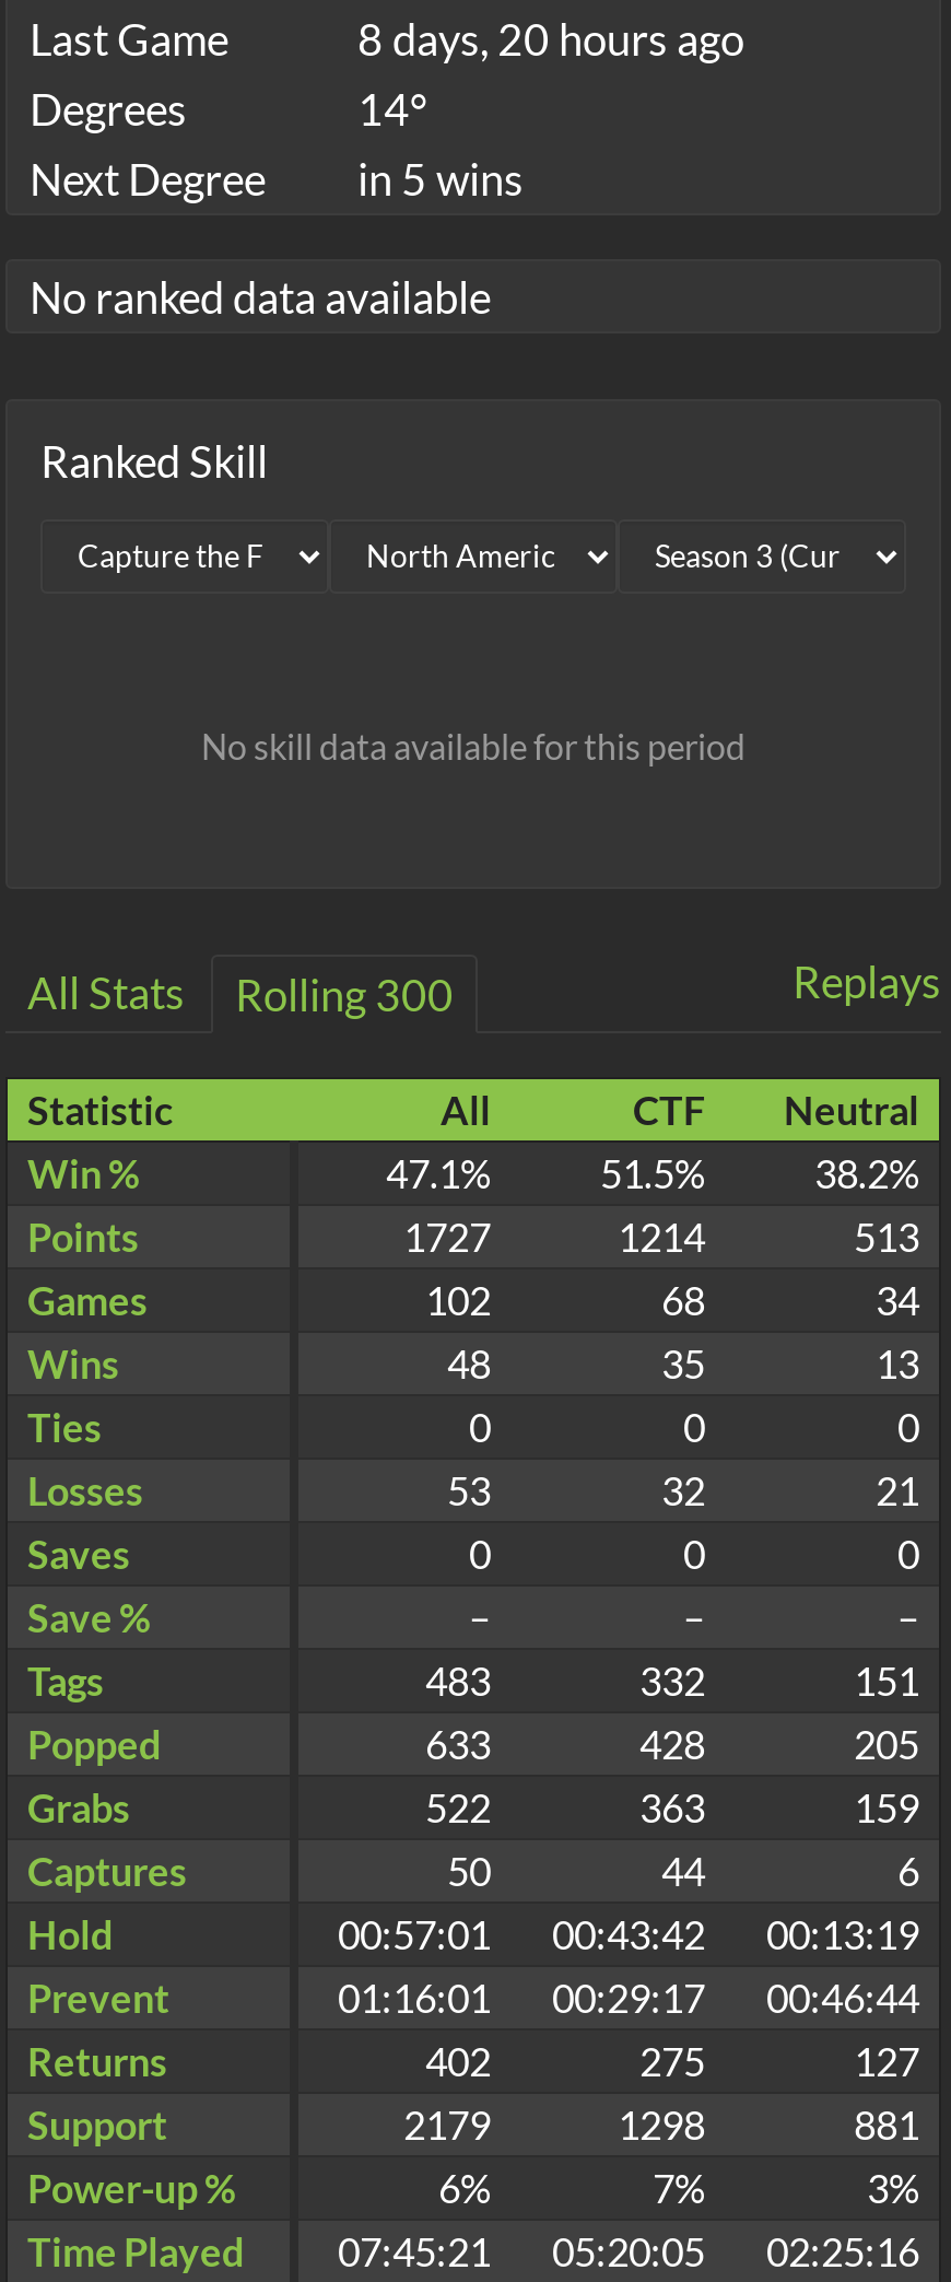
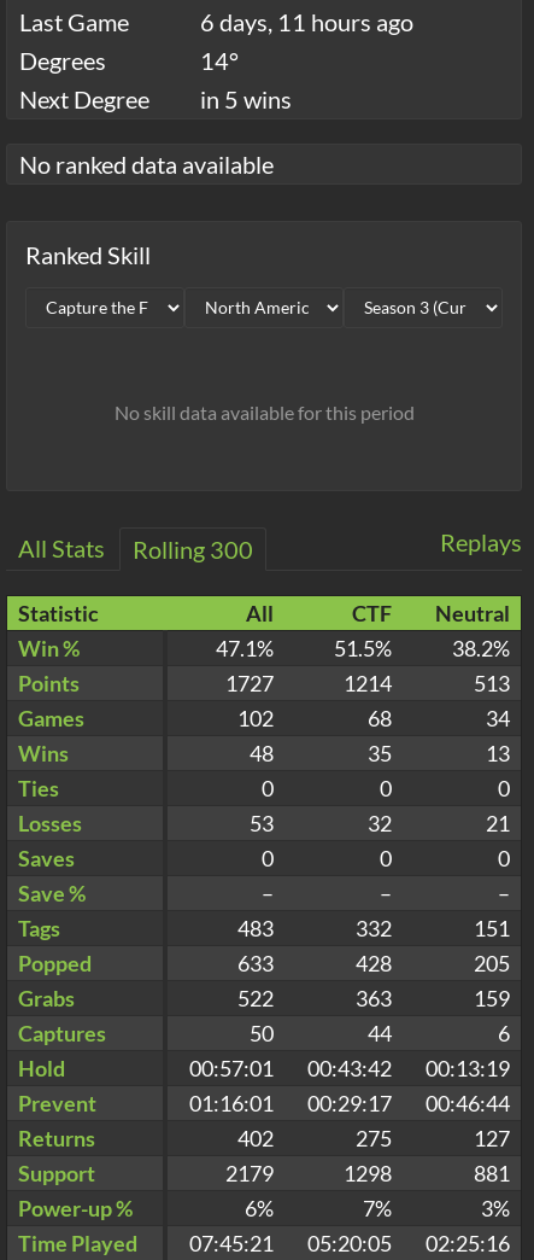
[357,12,744,64] 8 days, 20 hours ago -> [200,7,413,36] 6 days, 11 hours ago

